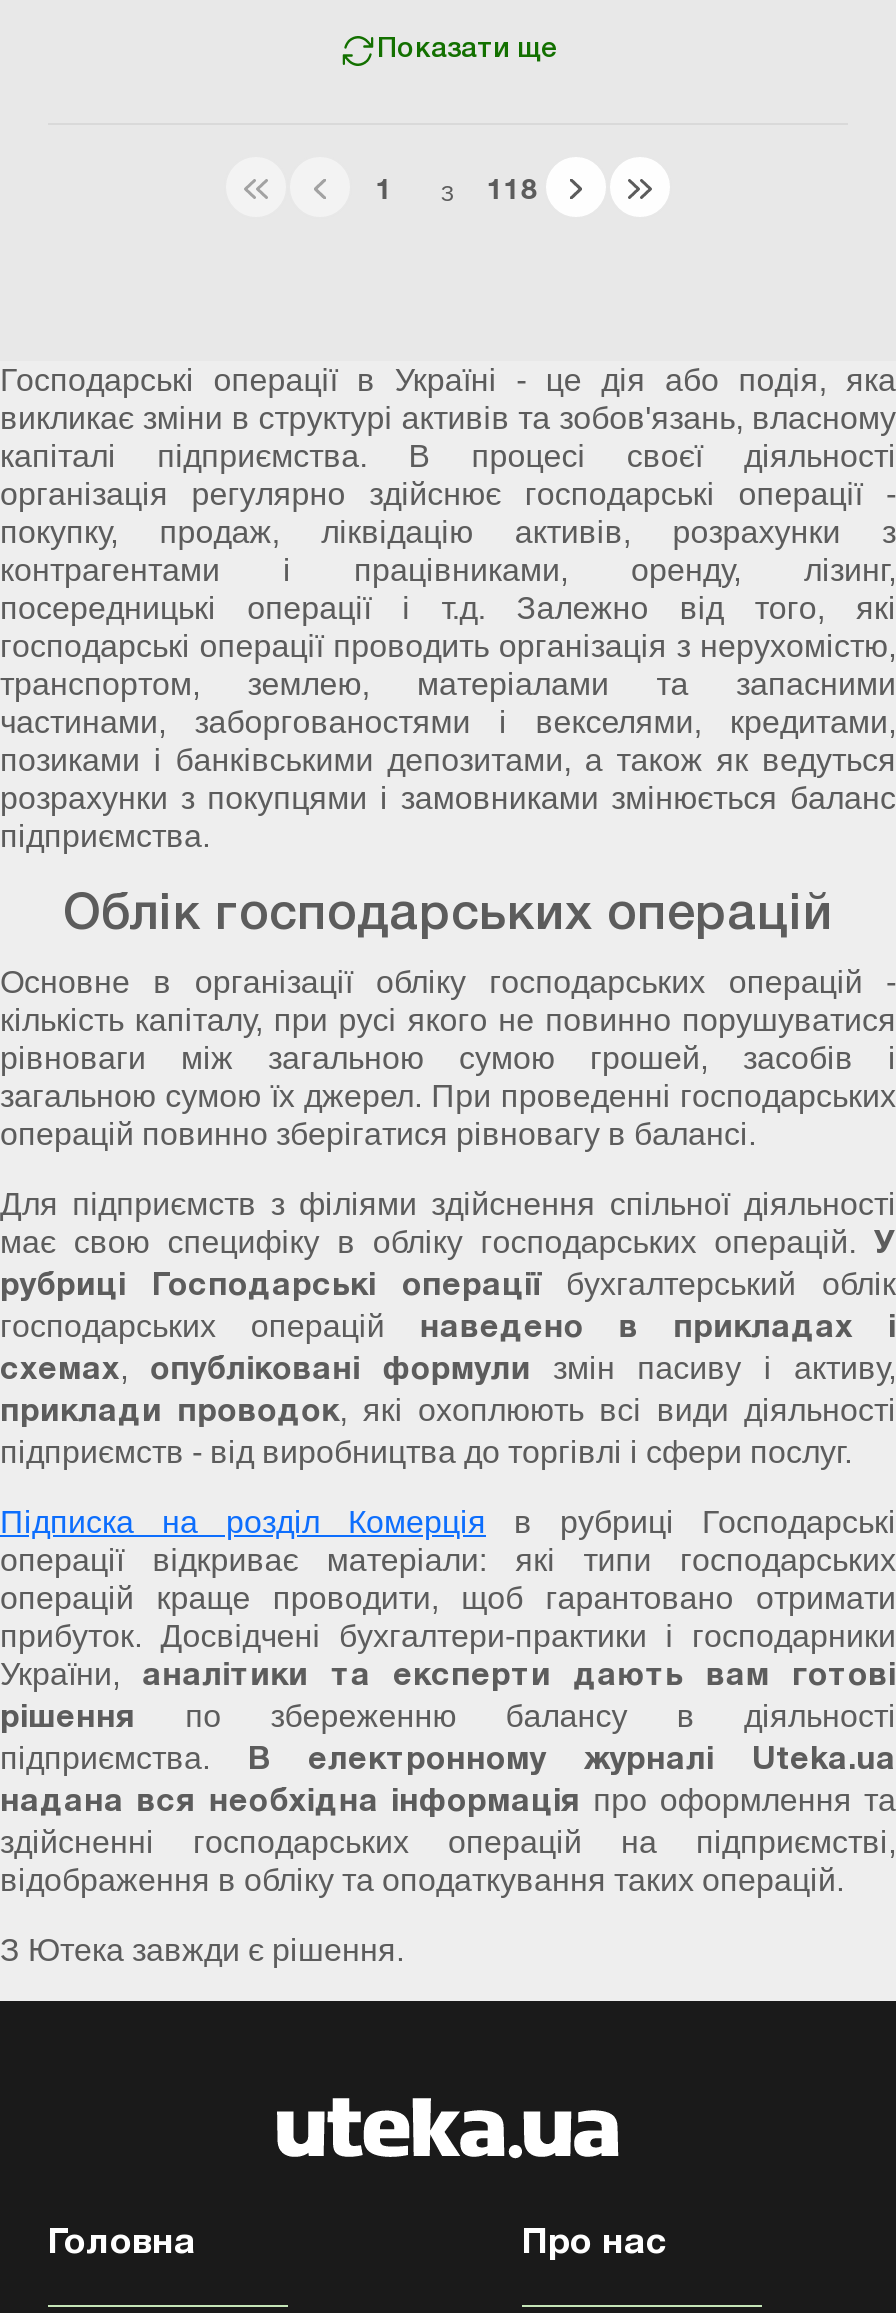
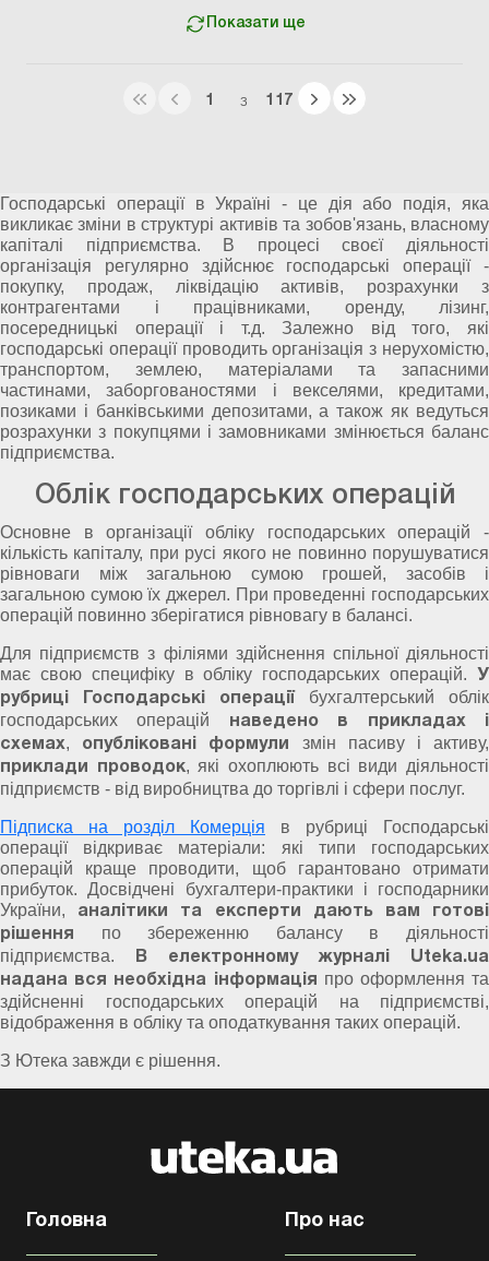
[487,179,537,205] 118 -> [266,94,293,108] 117

